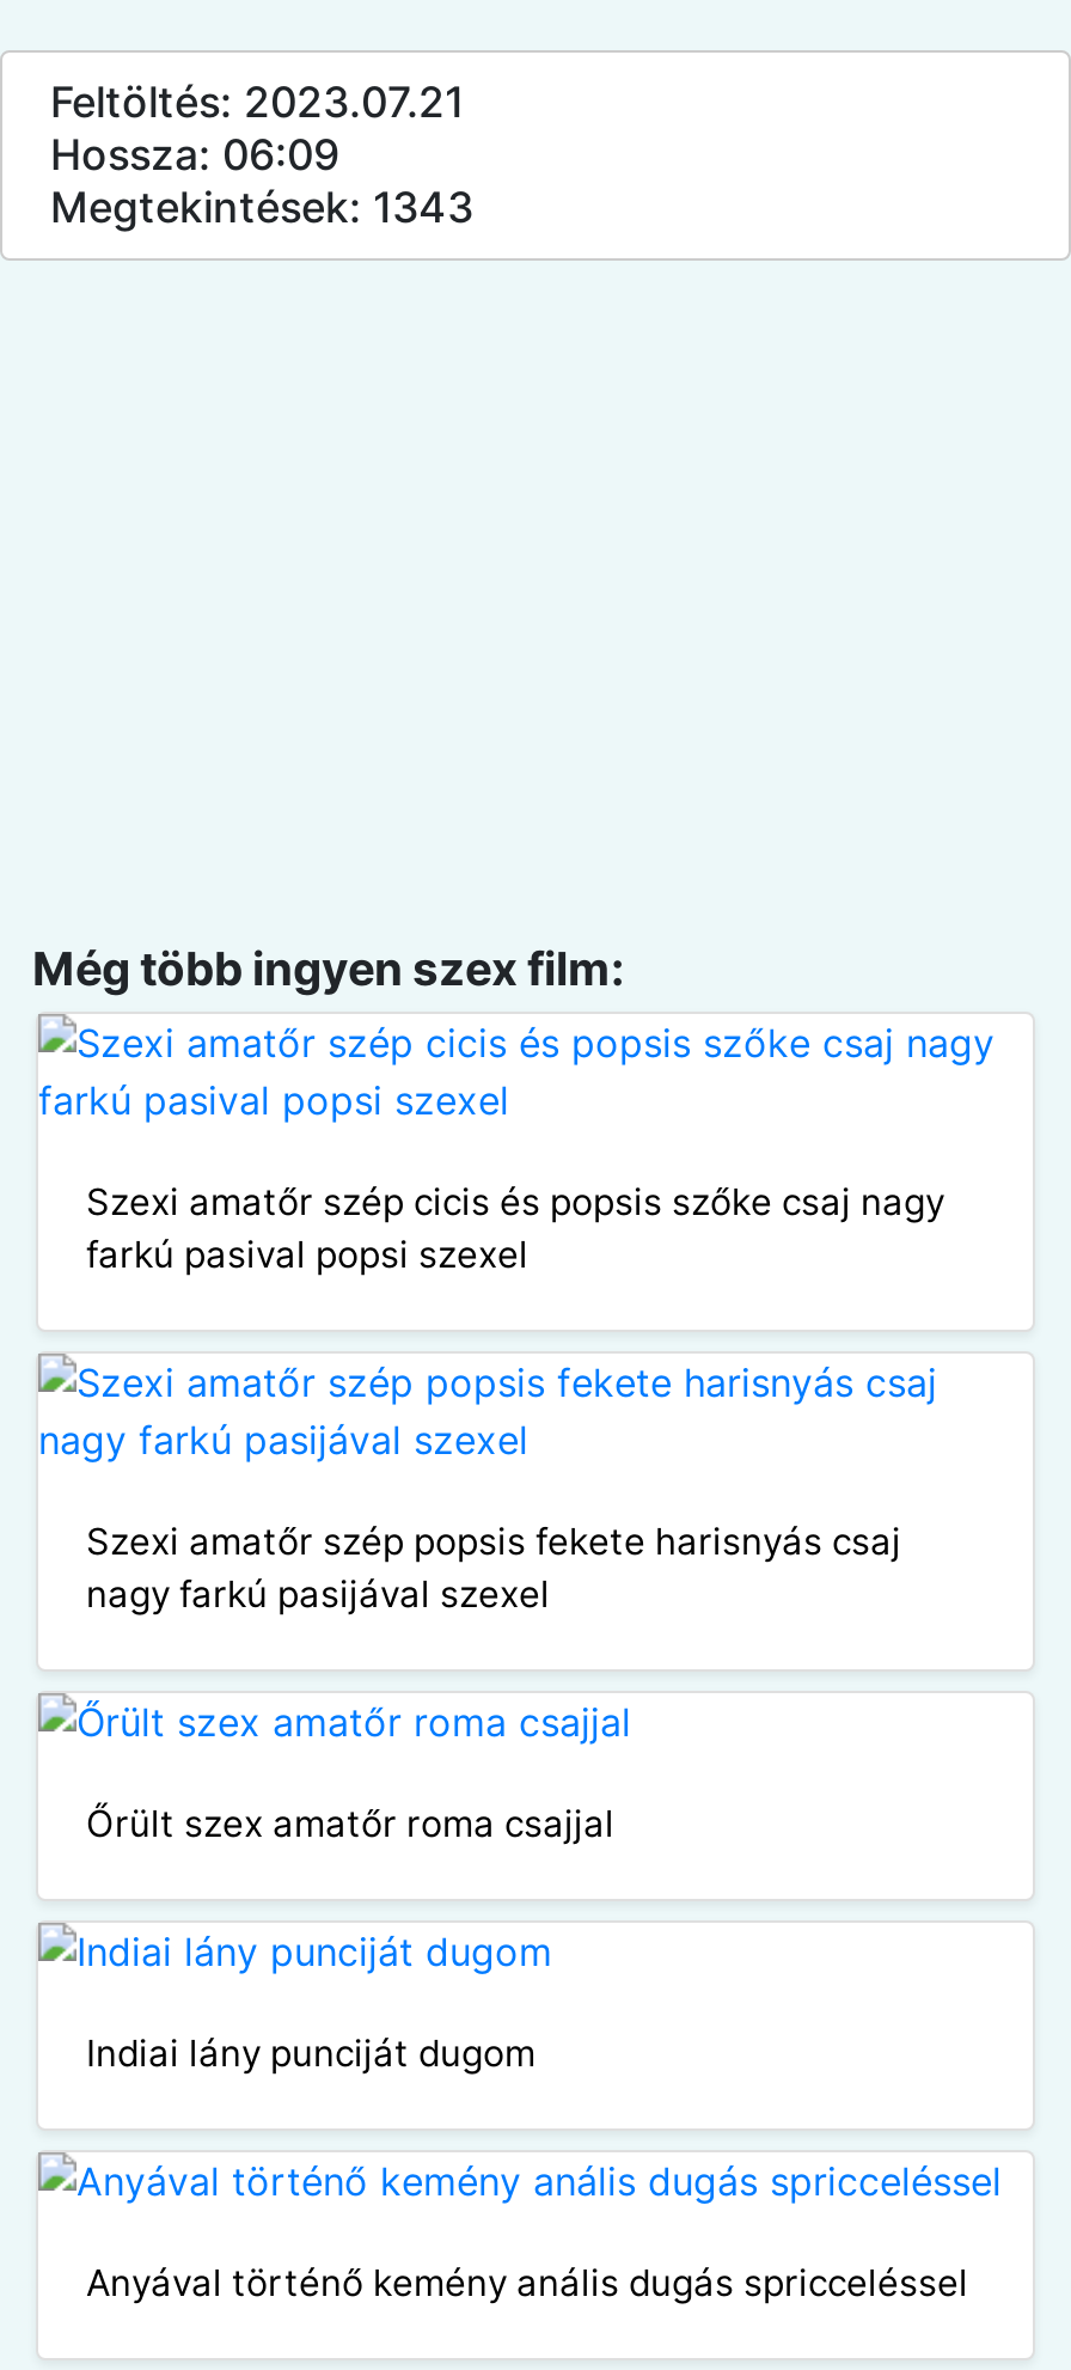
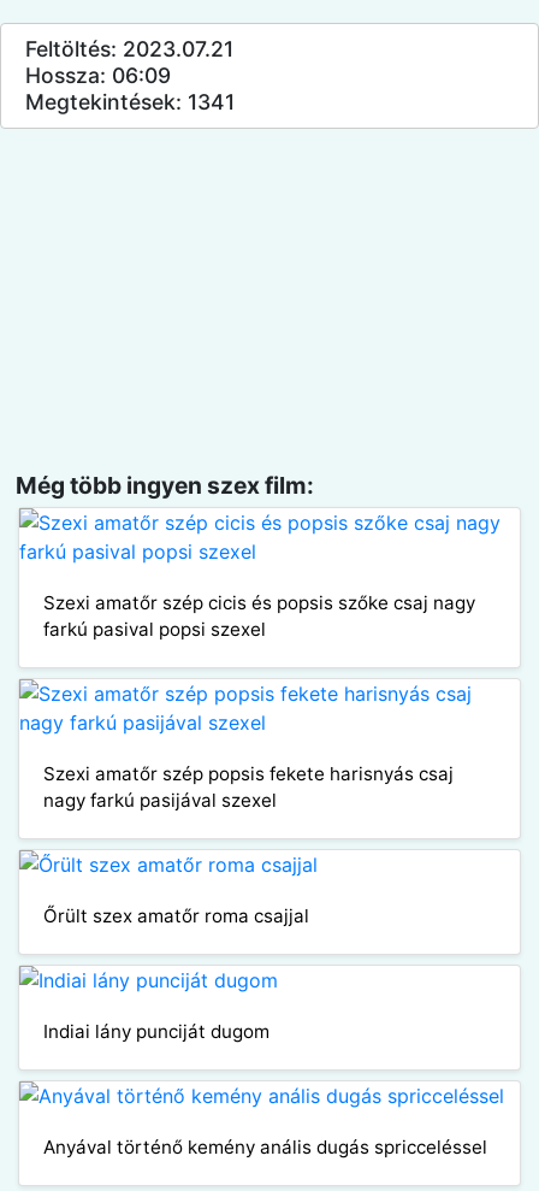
[50,182,473,232] Megtekintések: 1343 -> [25,89,235,114] Megtekintések: 1341

